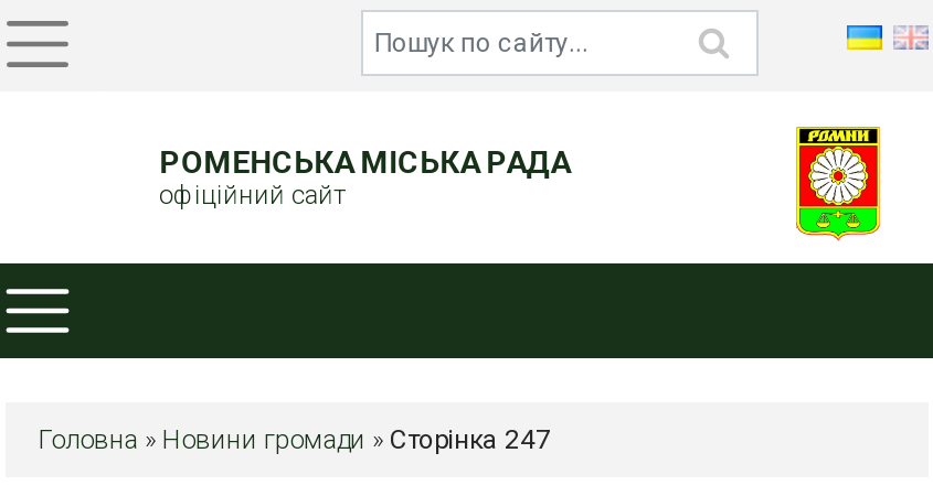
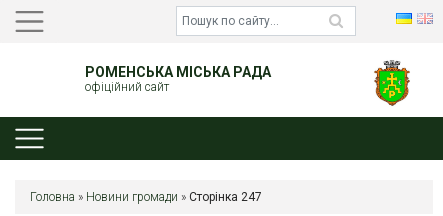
[794,125,882,239] [image] -> [373,59,411,106] [image]

